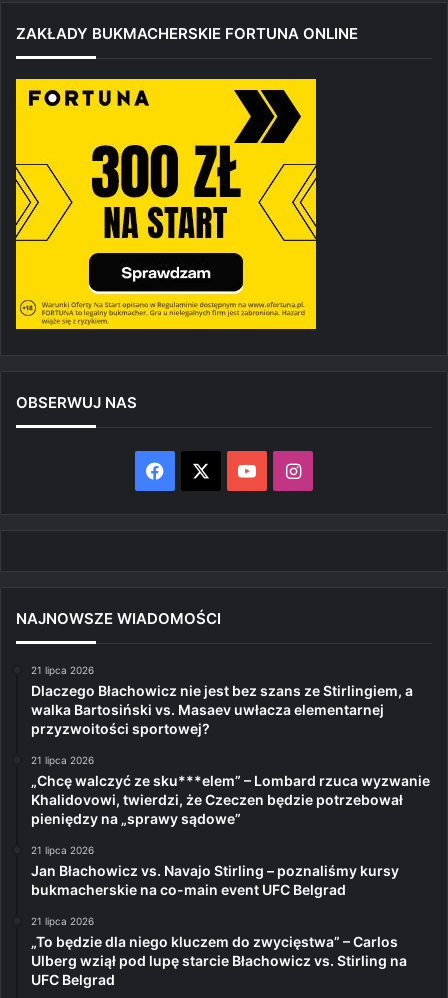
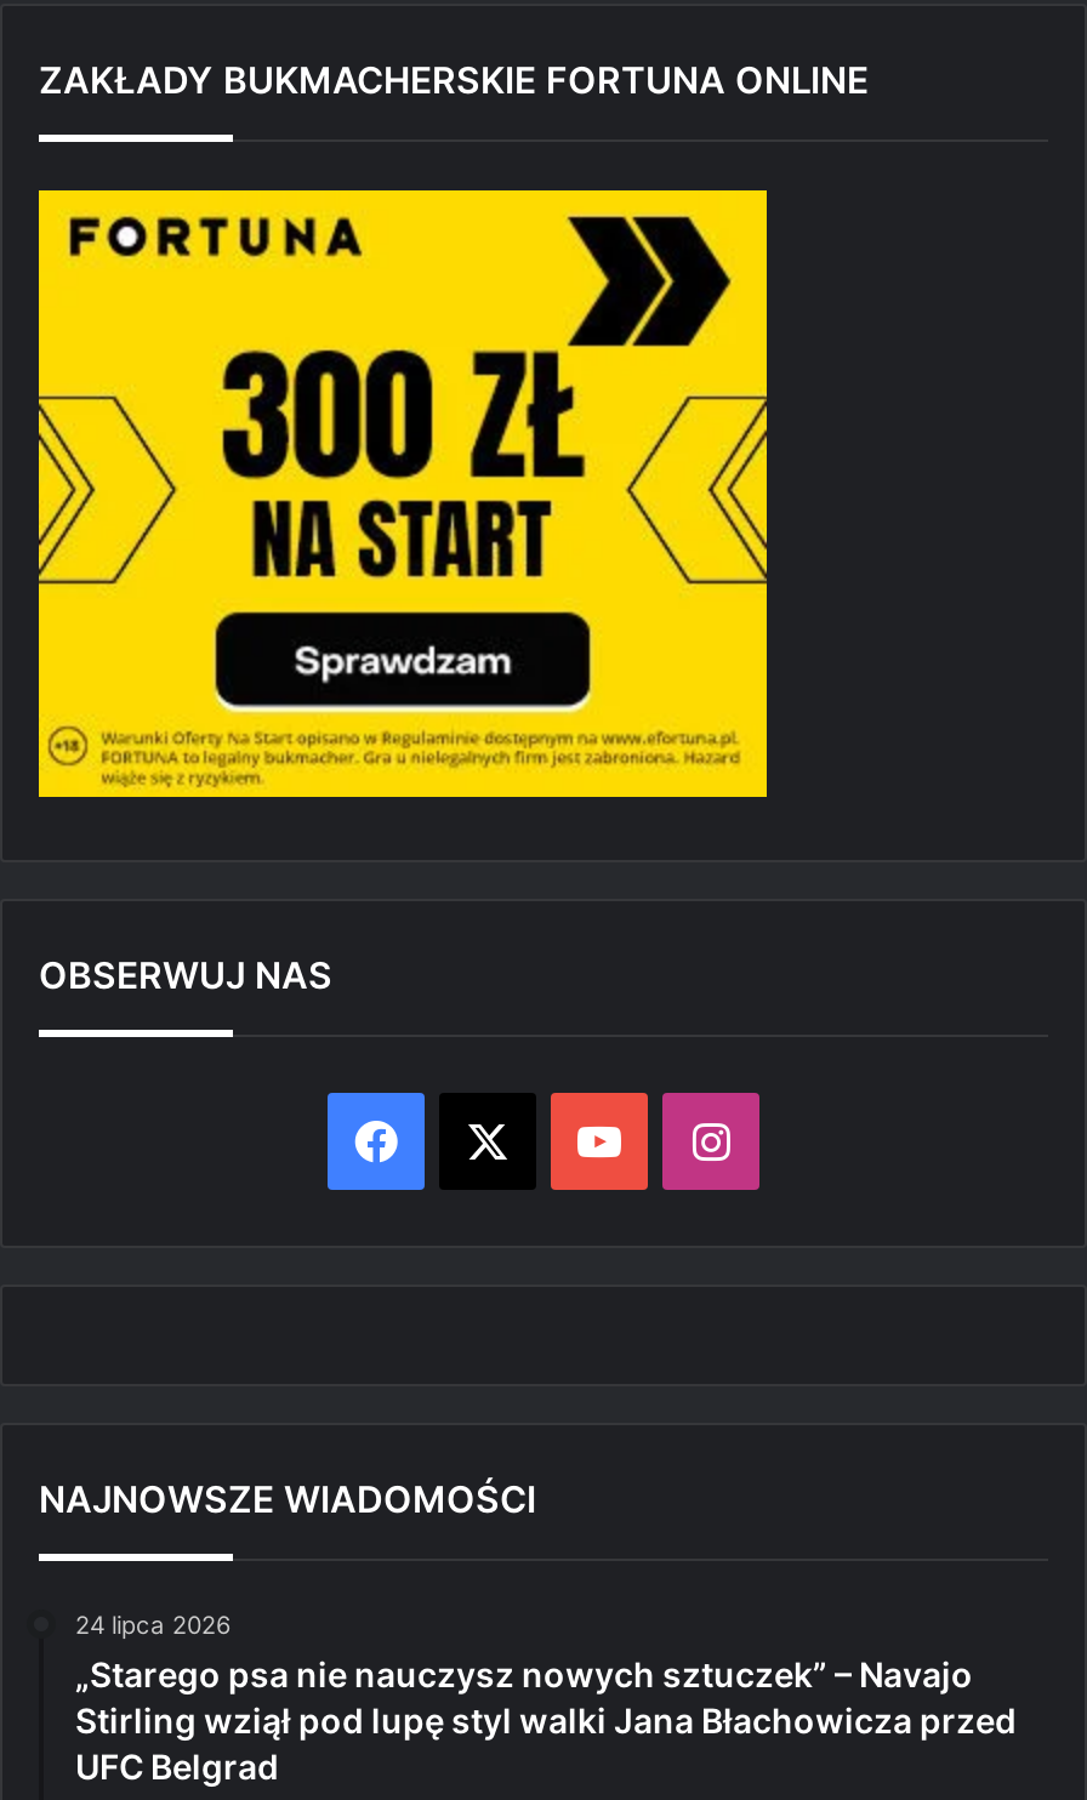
[31,664,430,969] 21 lipca 2026 | Dlaczego Błachowicz nie jest bez szans ze Stirlingiem, a | walka Bartosiński vs. Masaev uwłacza elementarnej | przyzwoitości sportowej? | 21 lipca 2026 | „Chcę walczyć ze sku***elem” – Lombard rzuca wyzwanie | Khalidovowi, twierdzi, że Czeczen będzie potrzebował | pieniędzy na „sprawy sądowe” | 21 lipca 2026 | Jan Błachowicz vs. Navajo Stirling – poznaliśmy kursy | bukmacherskie na co-main event UFC Belgrad | 21 lipca 2026 | „To będzie dla niego kluczem do zwycięstwa” – Carlos | Ulberg wziął pod lupę starcie Błachowicz vs. Stirling na -> [75,1610,1017,1741] 24 lipca 2026 | „Starego psa nie nauczysz nowych sztuczek” – Navajo | Stirling wziął pod lupę styl walki Jana Błachowicza przed

